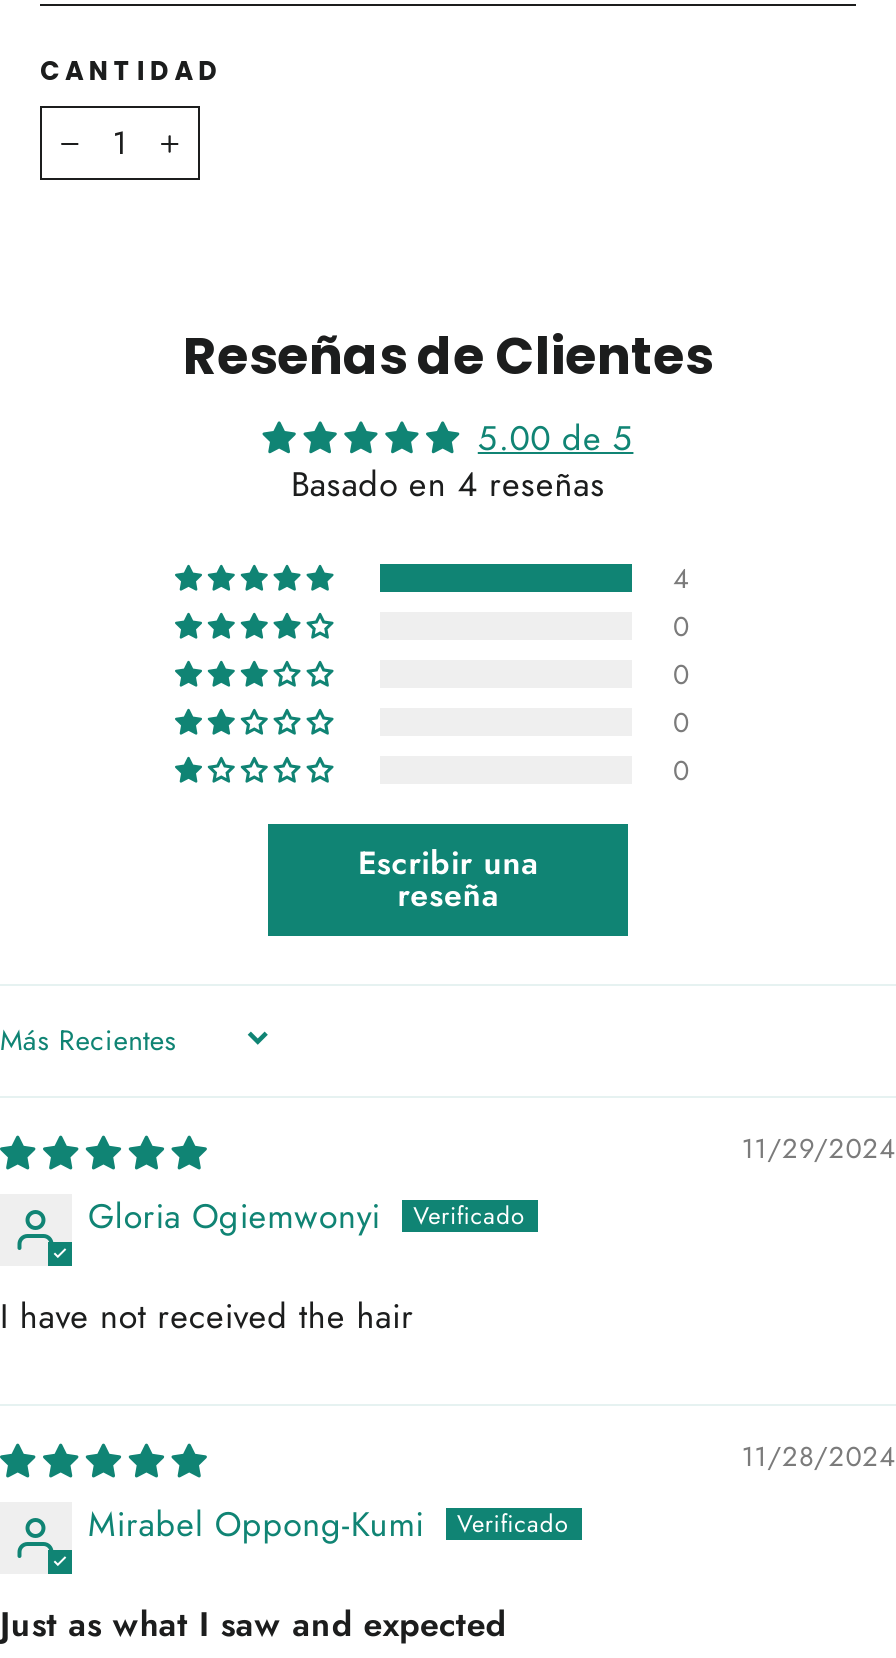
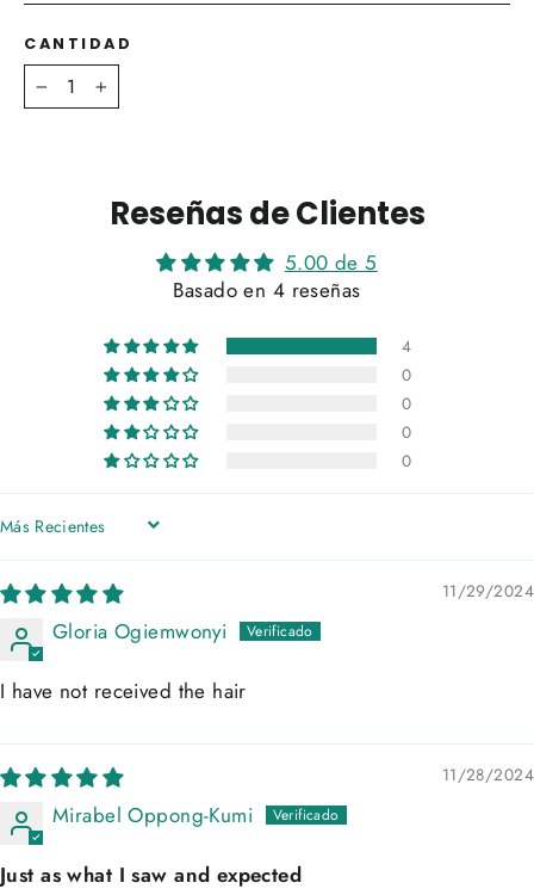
[358,841,538,919] Escribir una | reseña -> none

